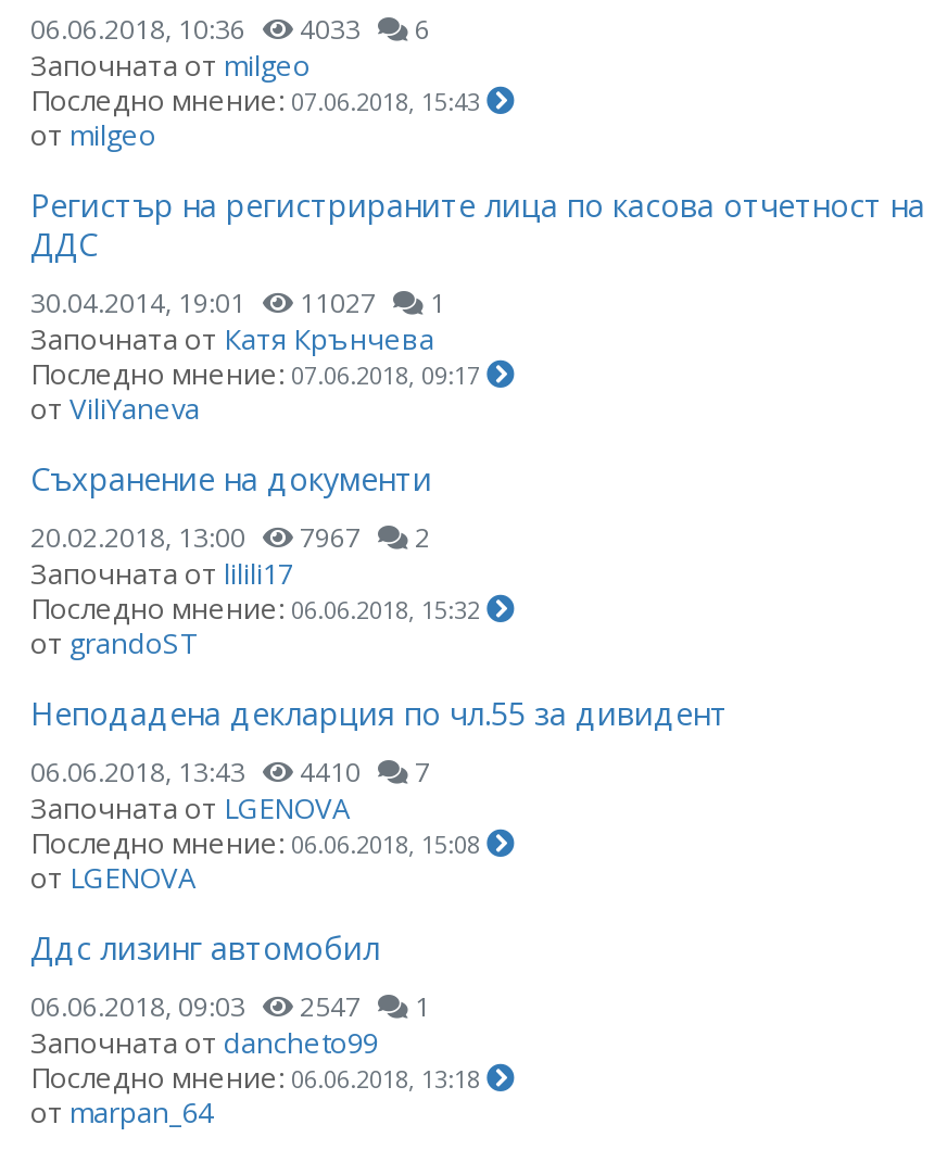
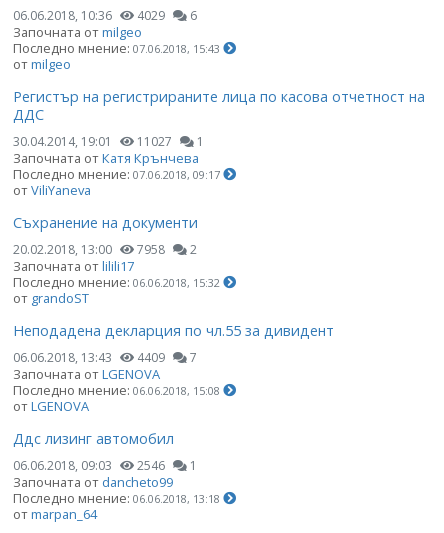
[30,11,430,48] 06.06.2018, 10:36 4033 6 -> [13,7,197,24] 06.06.2018, 10:36 4029 6
[30,519,430,556] 20.02.2018, 13:00 7967 2 -> [13,241,197,258] 20.02.2018, 13:00 7958 2
[30,754,430,791] 06.06.2018, 13:43 4410 7 -> [13,349,197,366] 06.06.2018, 13:43 4409 7
[30,988,430,1025] 06.06.2018, 09:03 2547 1 -> [13,457,197,474] 06.06.2018, 09:03 2546 1

